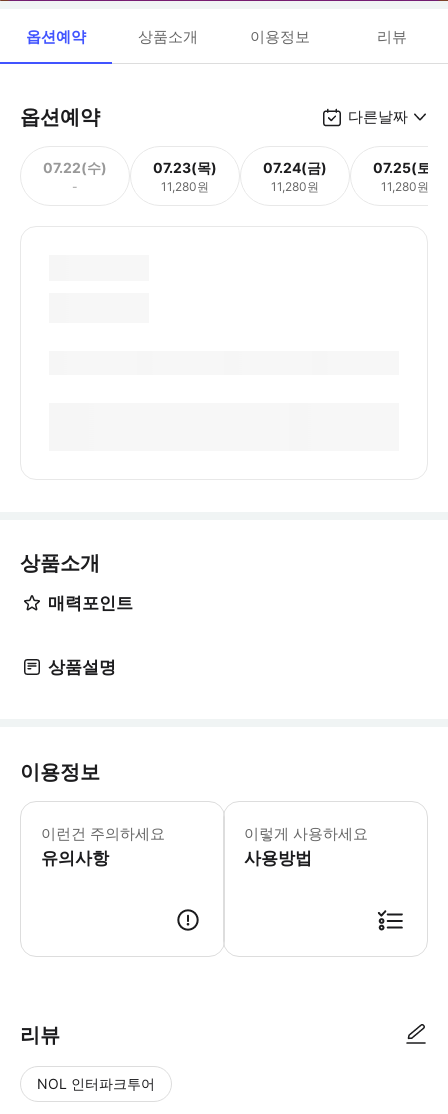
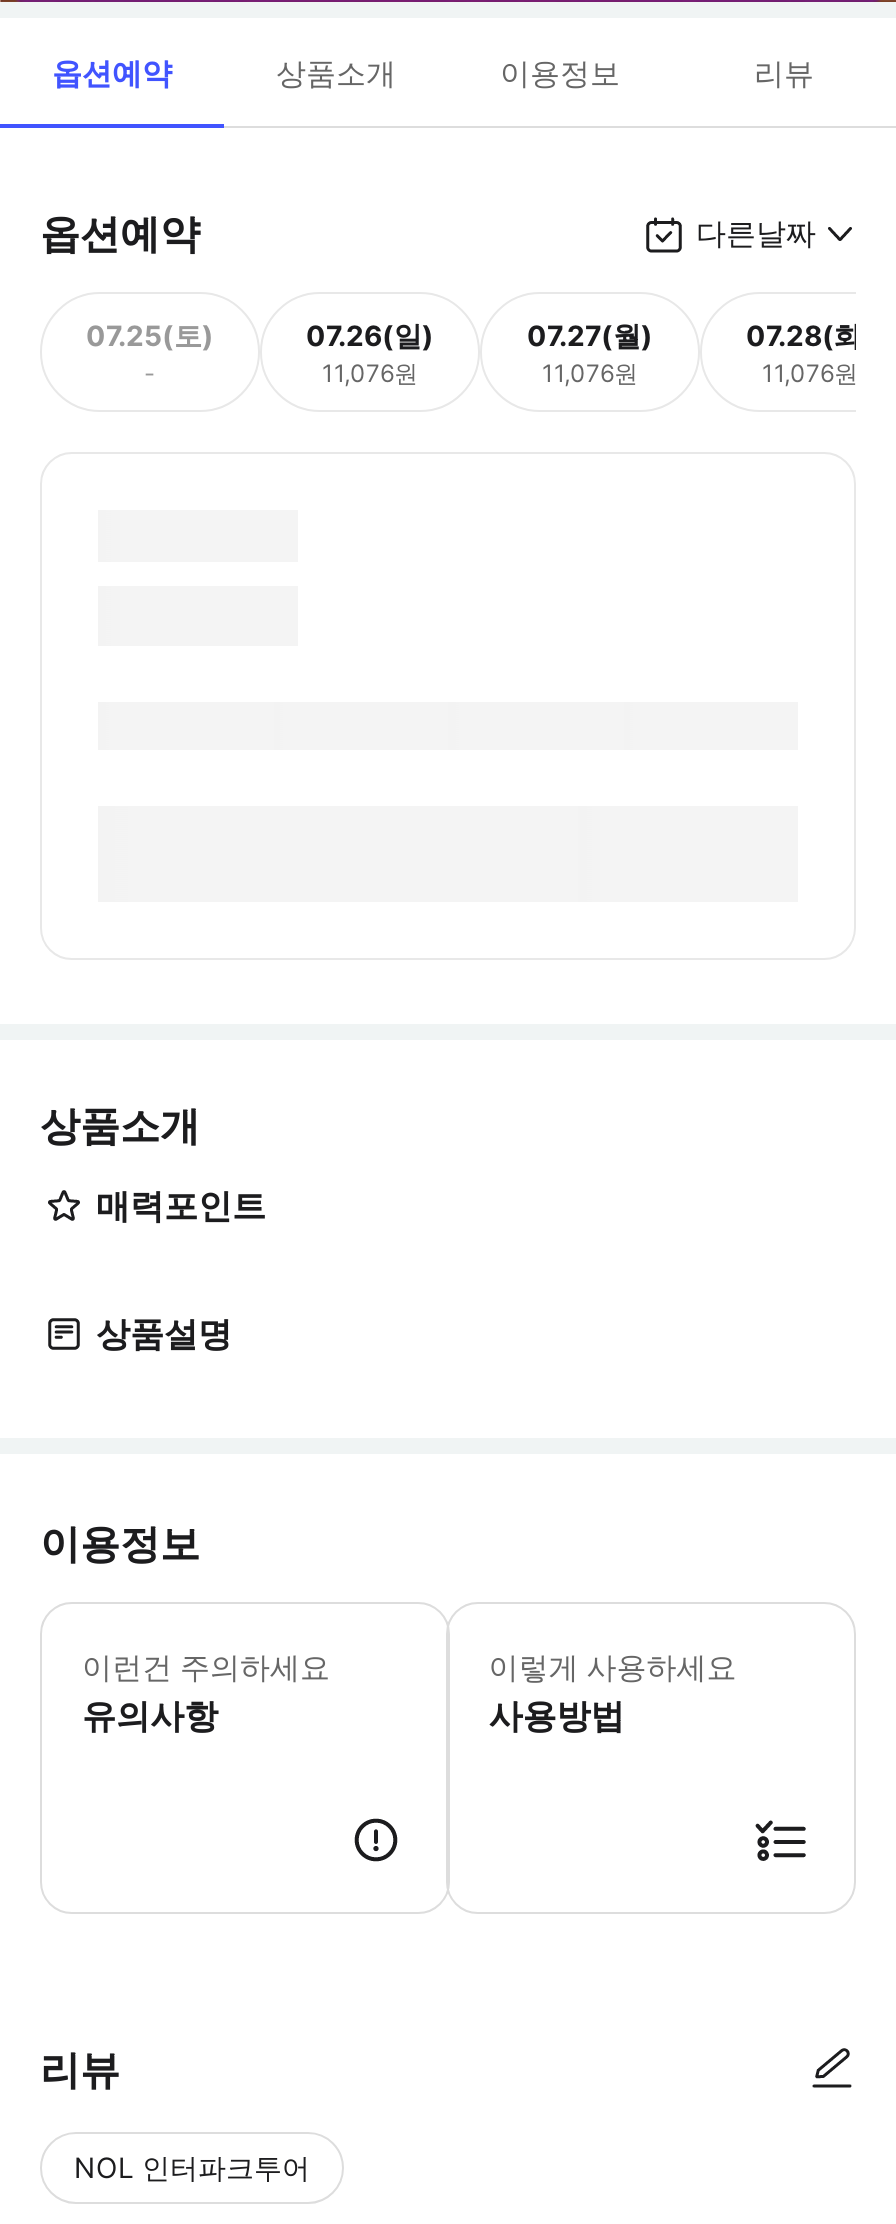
[43,158,107,175] 07.22(수) -> [86,317,214,351] 07.25(토)
[153,158,217,193] 07.23(목) | 11,280원 -> [306,317,434,387] 07.26(일) | 11,076원
[263,158,327,193] 07.24(금) | 11,280원 -> [527,317,653,387] 07.27(월) | 11,076원
[373,158,437,193] 07.25(토) | 11,280원 -> [746,317,874,387] 07.28(화) | 11,076원

